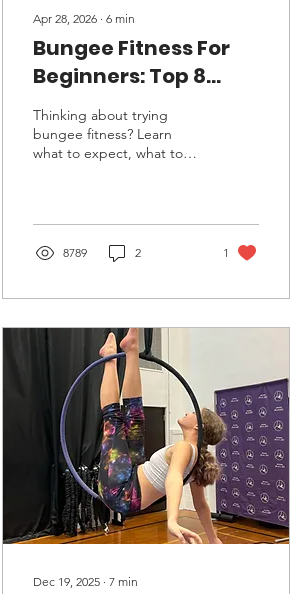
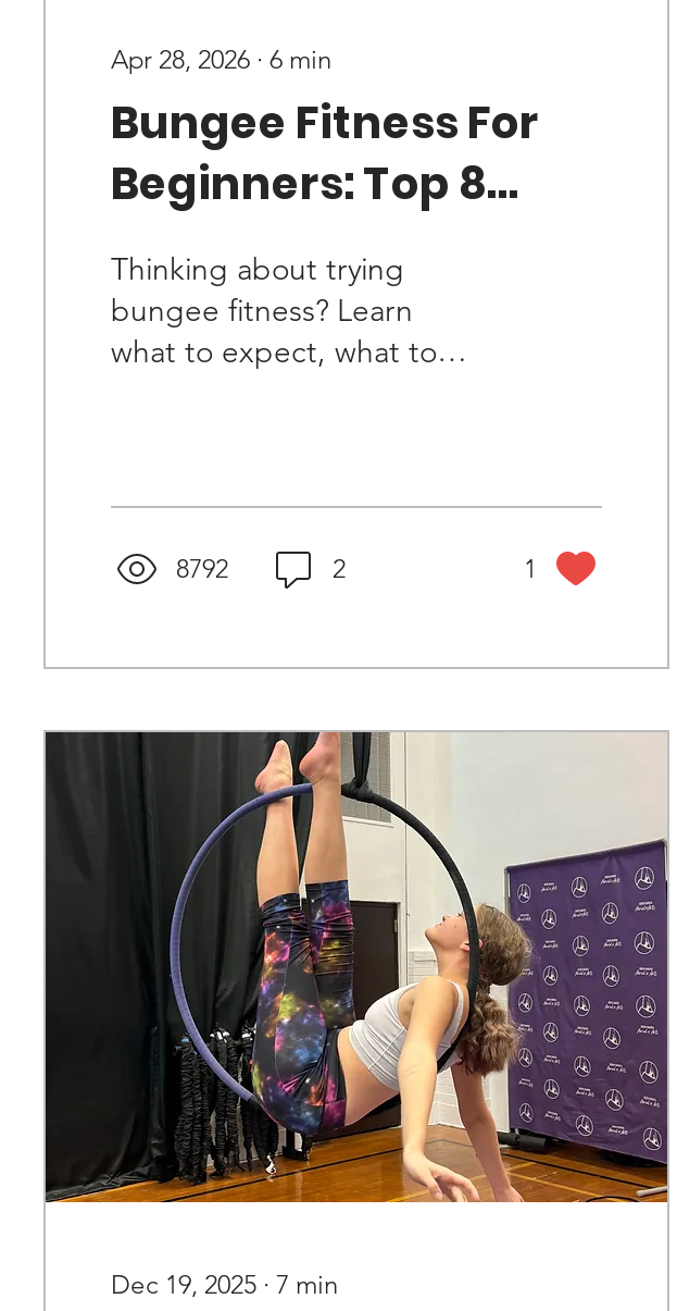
[63,245,87,260] 8789 -> [176,551,228,584] 8792

